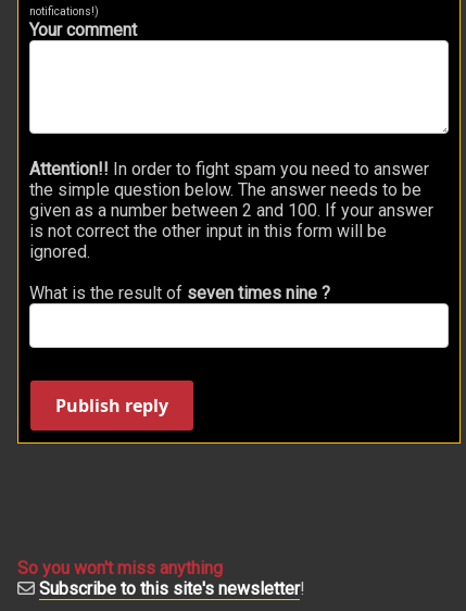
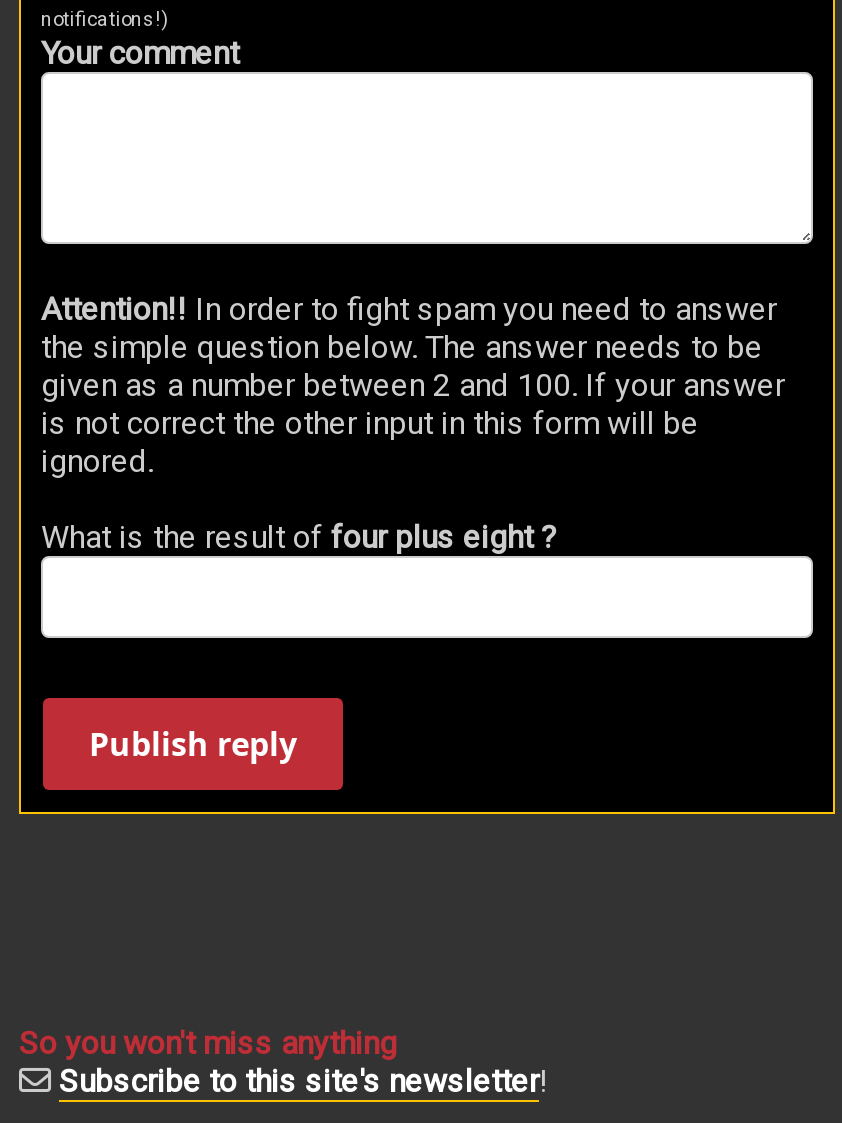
[29,283,330,304] What is the result of seven times nine ? -> [41,519,557,557] What is the result of four plus eight ?

